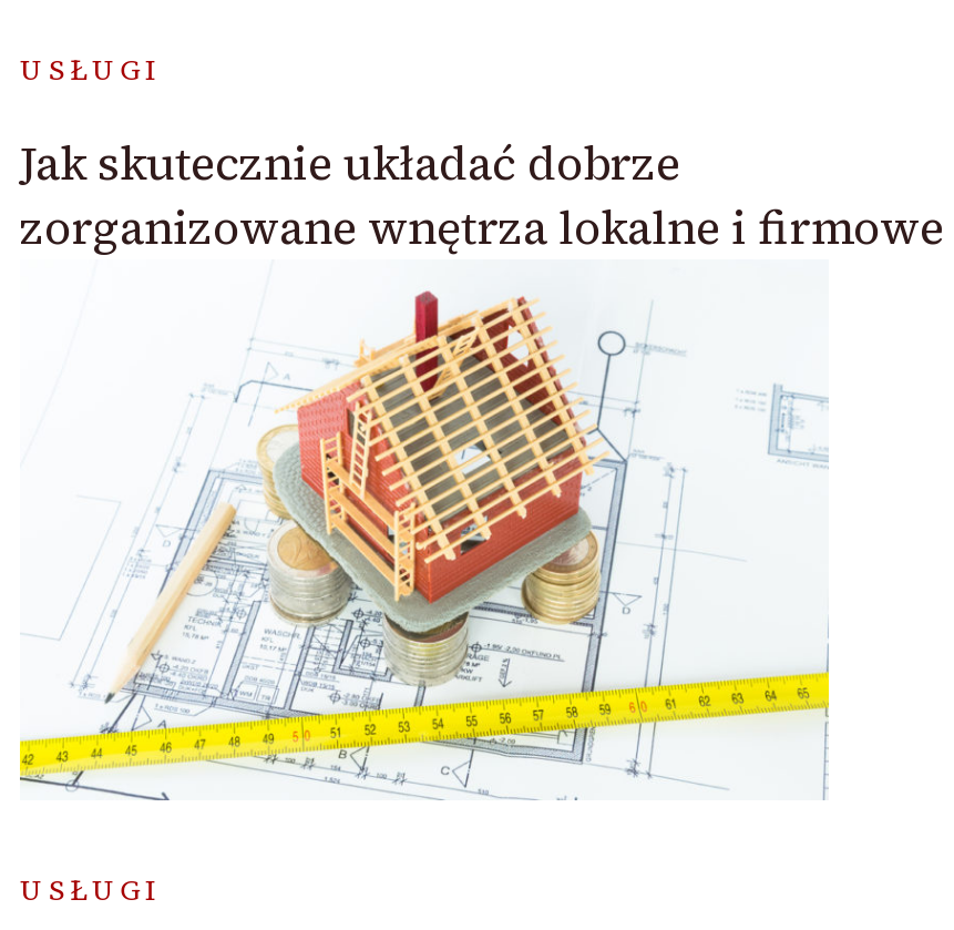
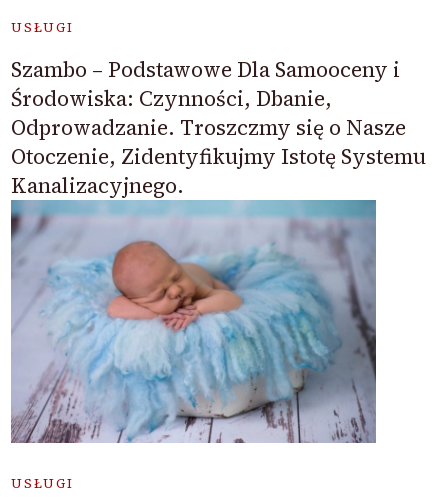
[20,131,944,260] Jak skutecznie układać dobrze | zorganizowane wnętrza lokalne i firmowe -> [11,55,426,200] Szambo – Podstawowe Dla Samooceny i | Środowiska: Czynności, Dbanie, | Odprowadzanie. Troszczmy się o Nasze | Otoczenie, Zidentyfikujmy Istotę Systemu | Kanalizacyjnego.
[18,405,831,801] [image] -> [10,206,377,444] [image]

